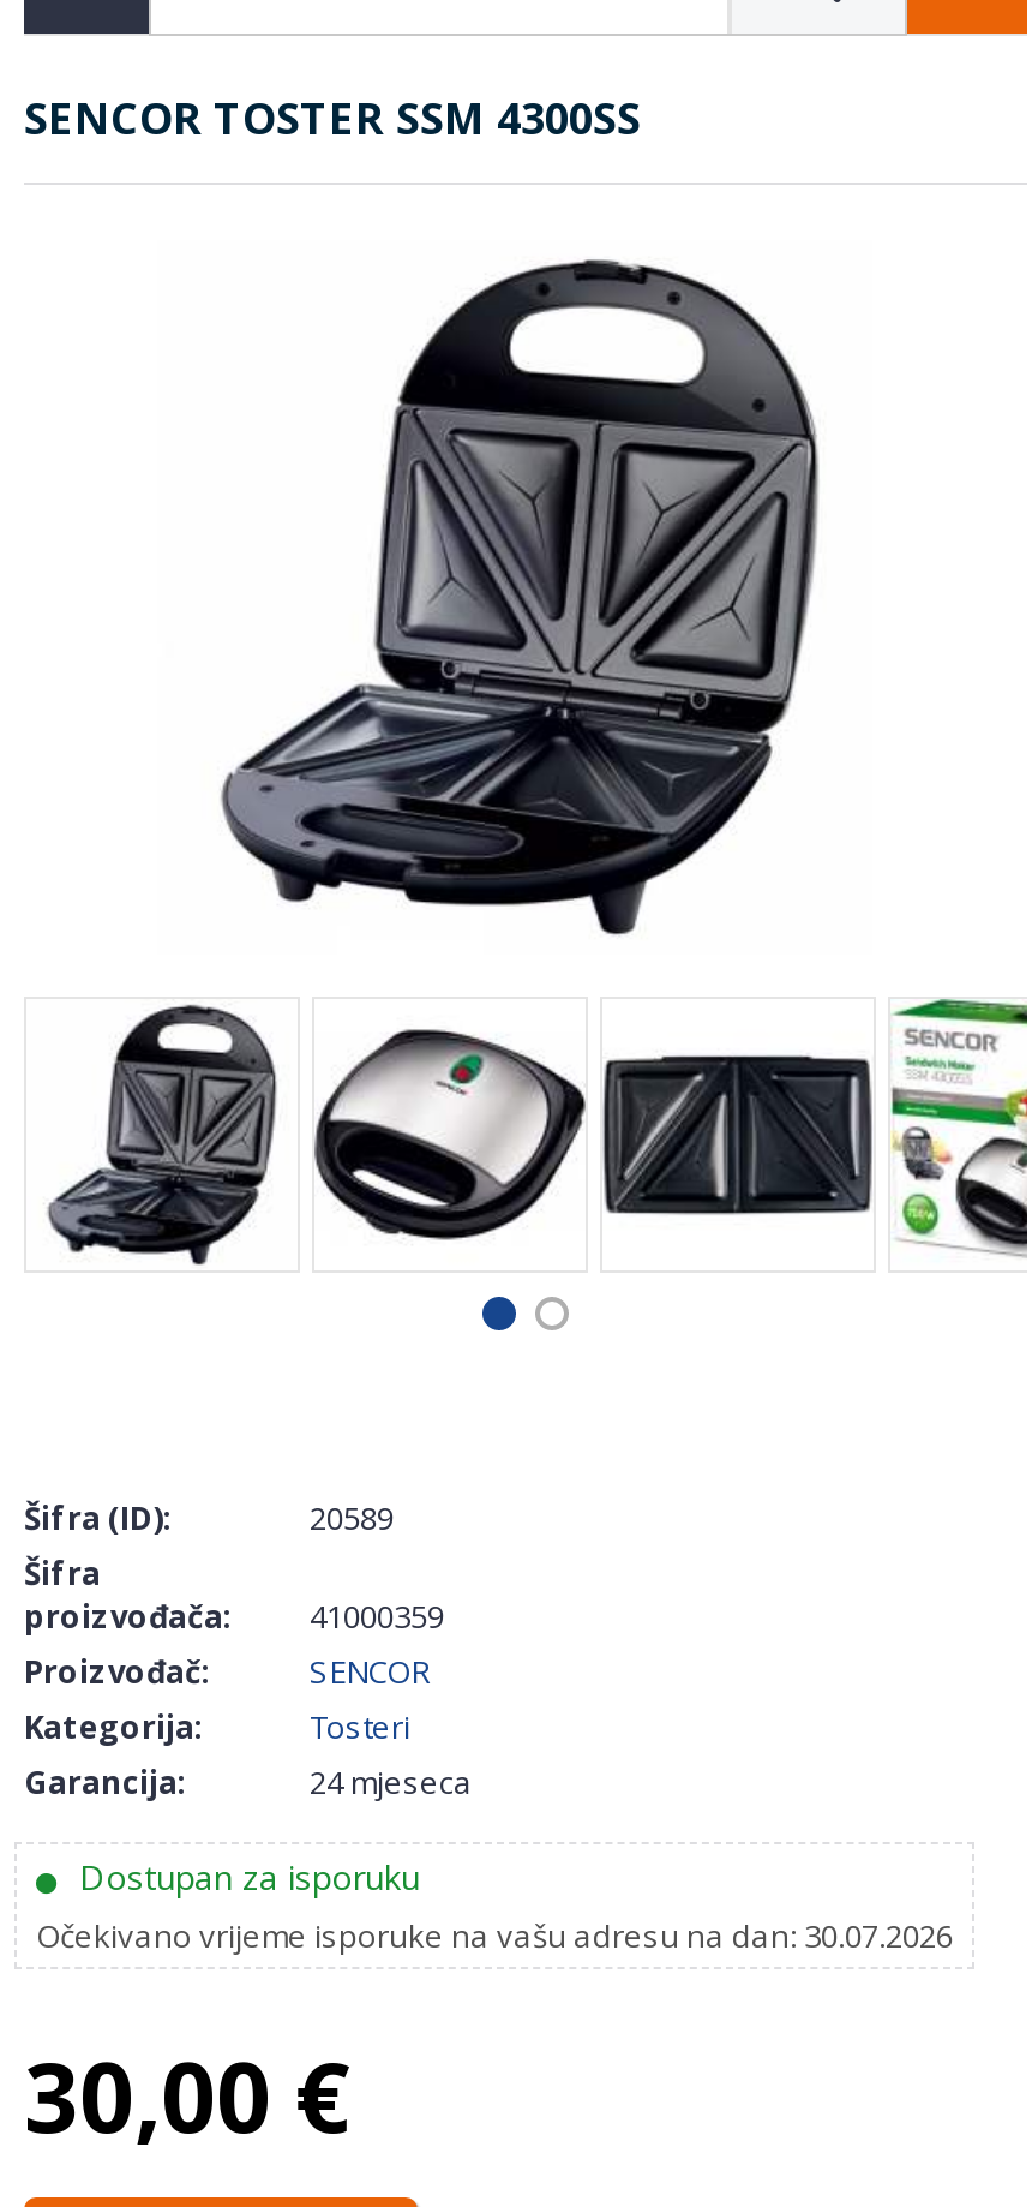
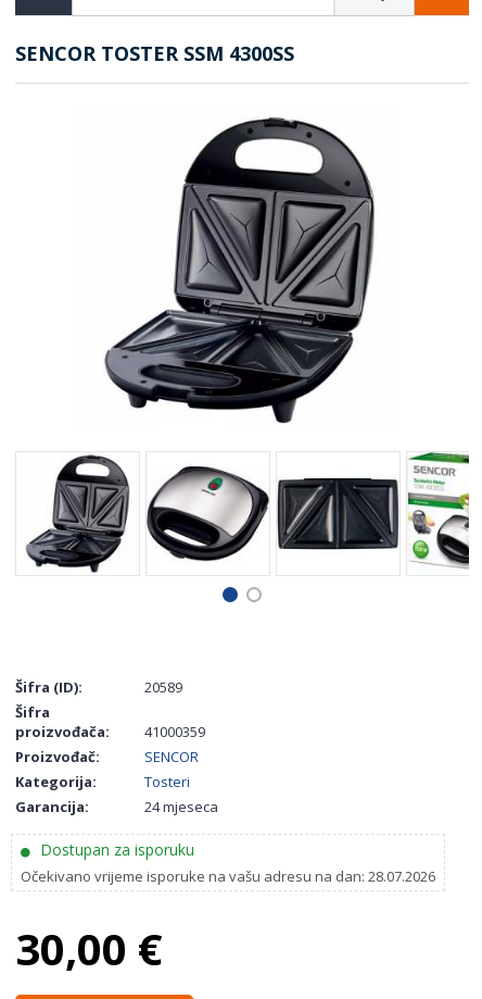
[36,1915,953,1958] Očekivano vrijeme isporuke na vašu adresu na dan: 30.07.2026 -> [21,867,435,886] Očekivano vrijeme isporuke na vašu adresu na dan: 28.07.2026

